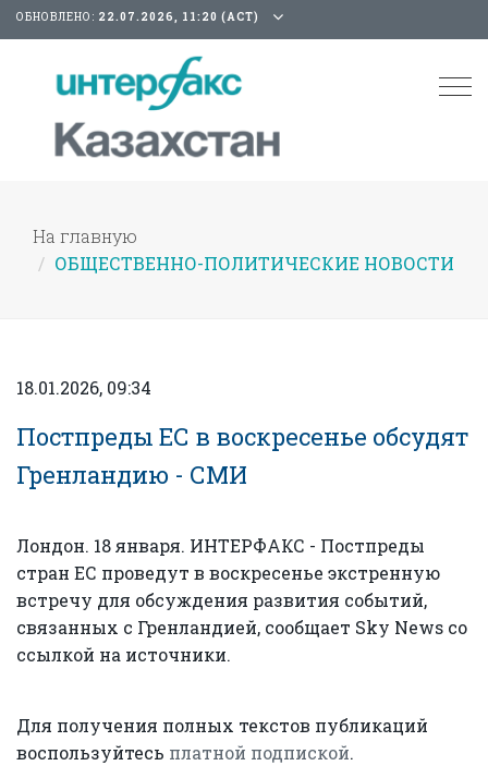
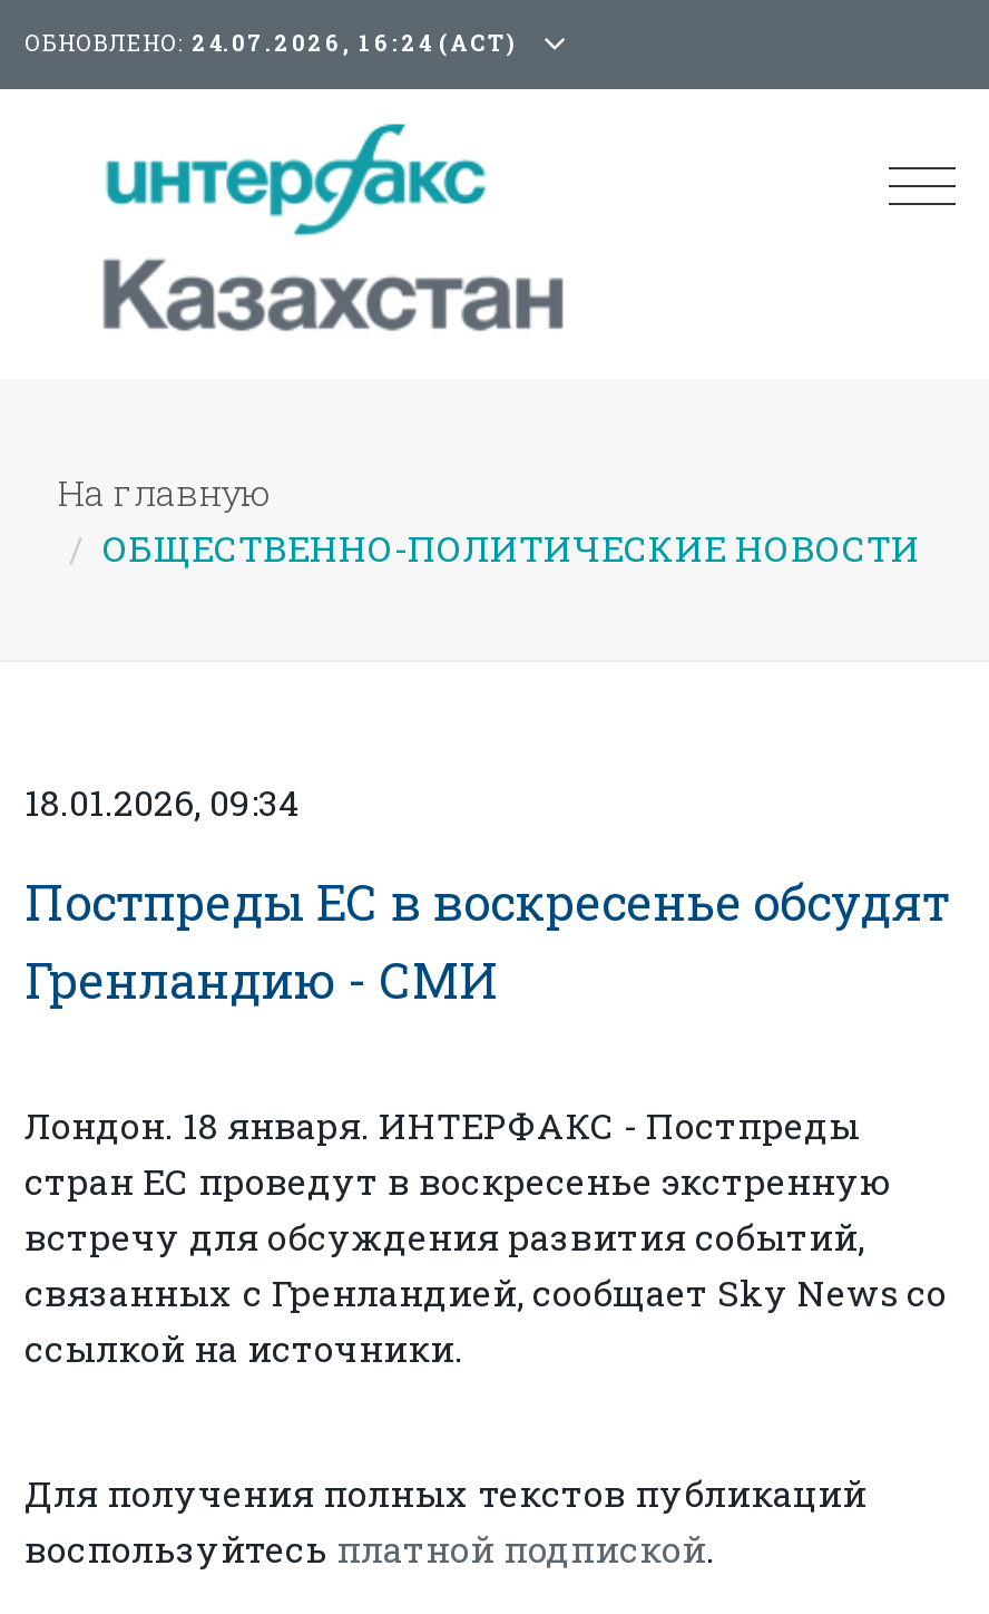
[16,10,259,24] ОБНОВЛЕНО: 22.07.2026, 11:20 (АСТ) -> [25,29,517,58] ОБНОВЛЕНО: 24.07.2026, 16:24 (АСТ)

